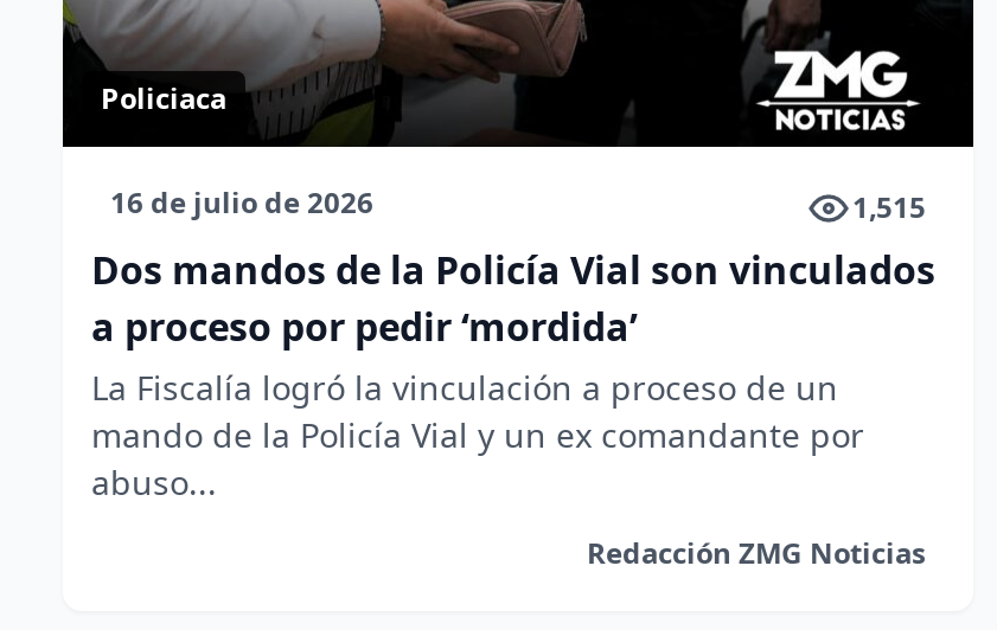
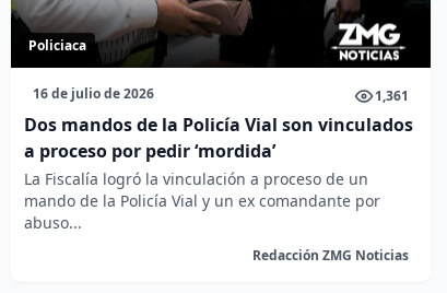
[852,188,926,228] 1,515 -> [375,87,409,105] 1,361

